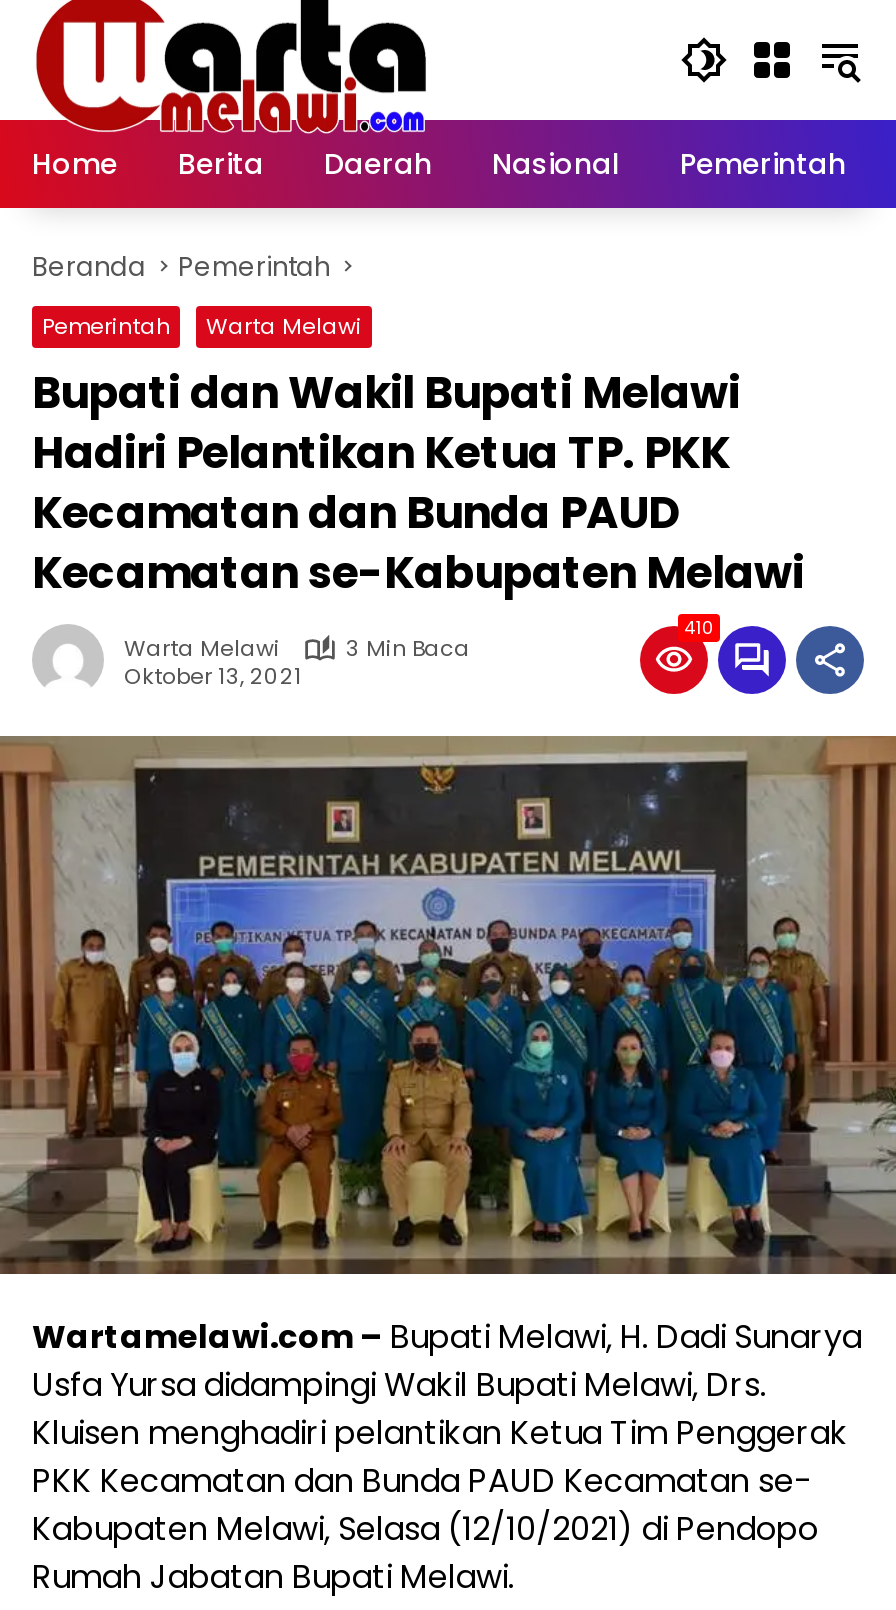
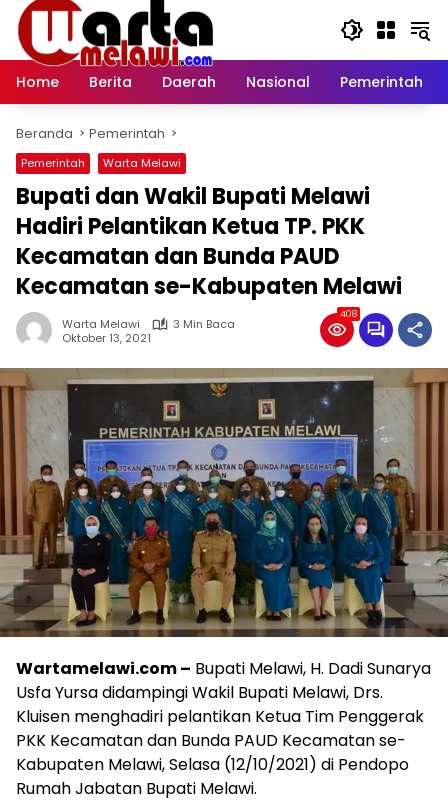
[684,616,714,640] 410 -> [340,308,357,320] 408

